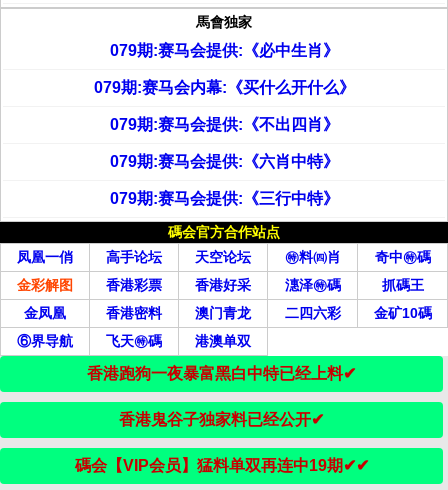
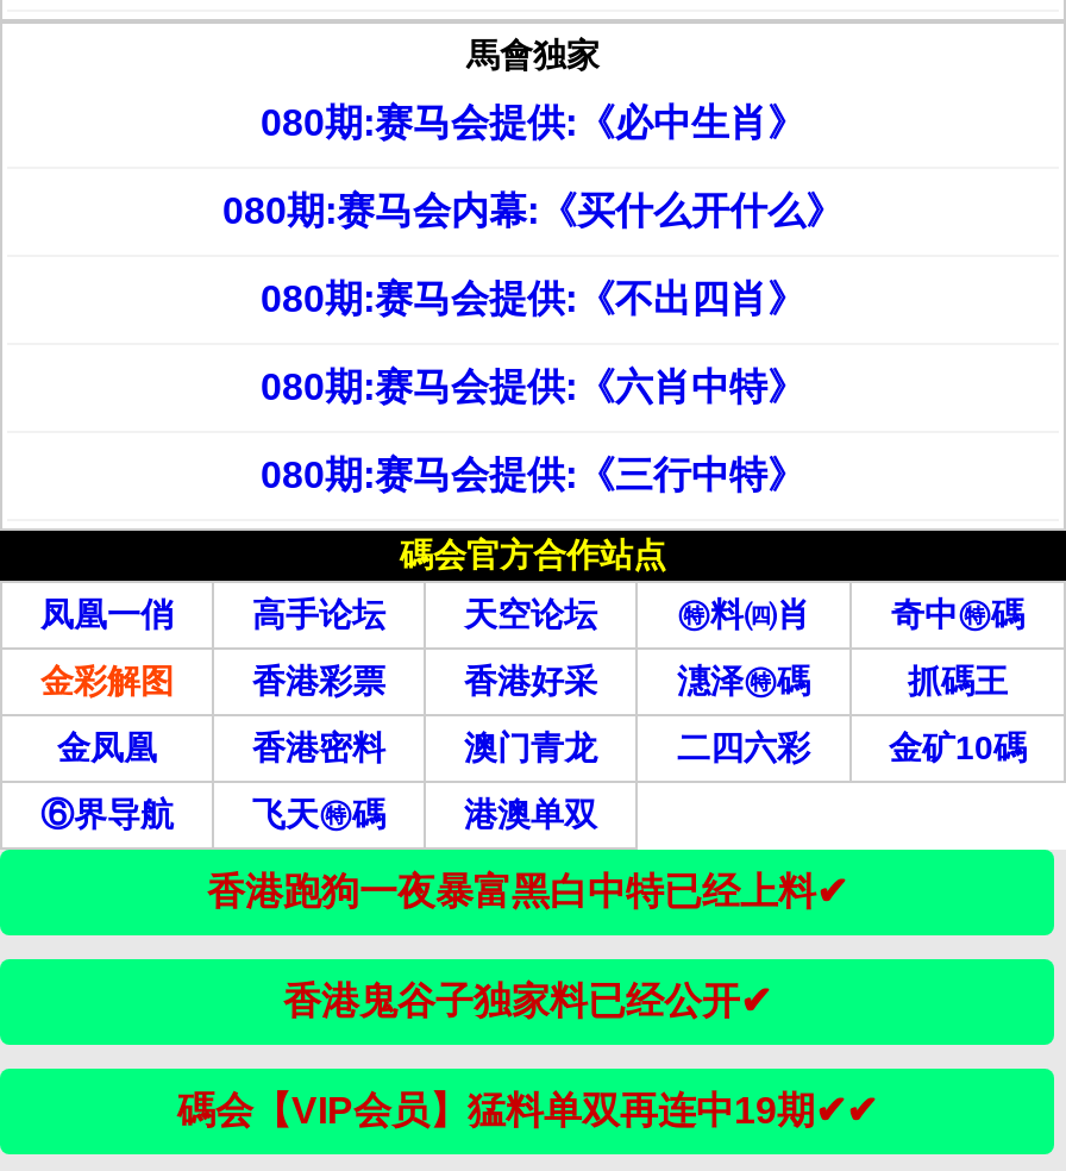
[109,42,338,59] 079期:赛马会提供:《必中生肖》 -> [261,102,805,143] 080期:赛马会提供:《必中生肖》
[93,79,354,96] 079期:赛马会内幕:《买什么开什么》 -> [222,190,844,231] 080期:赛马会内幕:《买什么开什么》
[109,116,338,133] 079期:赛马会提供:《不出四肖》 -> [261,278,805,319] 080期:赛马会提供:《不出四肖》
[109,153,338,170] 079期:赛马会提供:《六肖中特》 -> [261,367,805,407] 080期:赛马会提供:《六肖中特》
[109,190,338,207] 079期:赛马会提供:《三行中特》 -> [261,455,805,495] 080期:赛马会提供:《三行中特》

